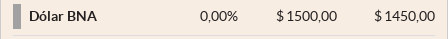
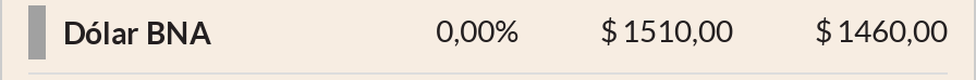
[275,8,336,24] $ 1500,00 -> [600,14,733,48] $ 1510,00
[374,8,435,24] $ 1450,00 -> [815,14,948,48] $ 1460,00

